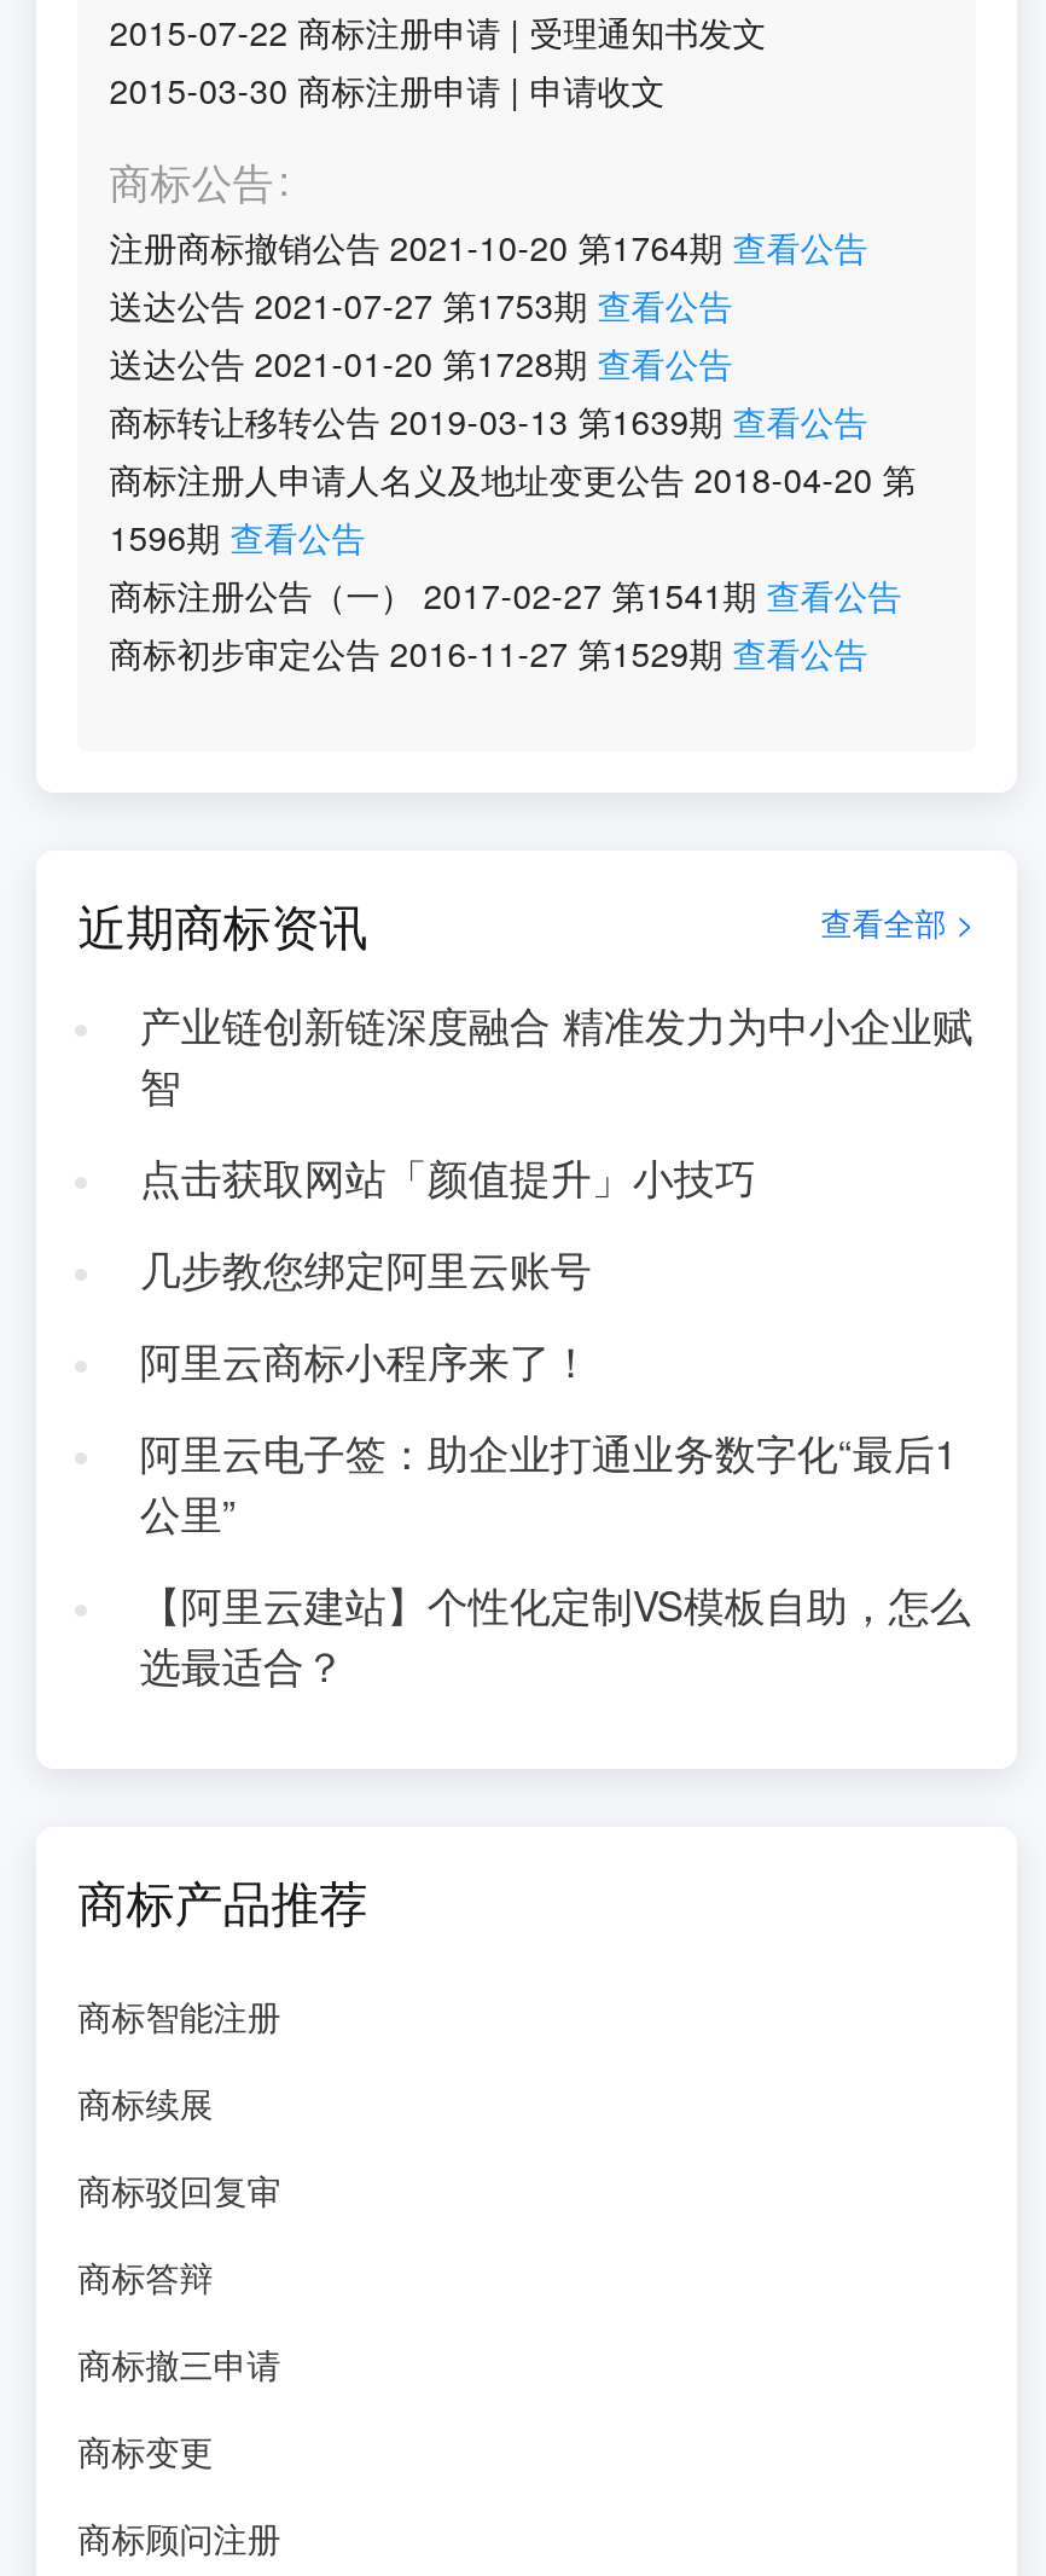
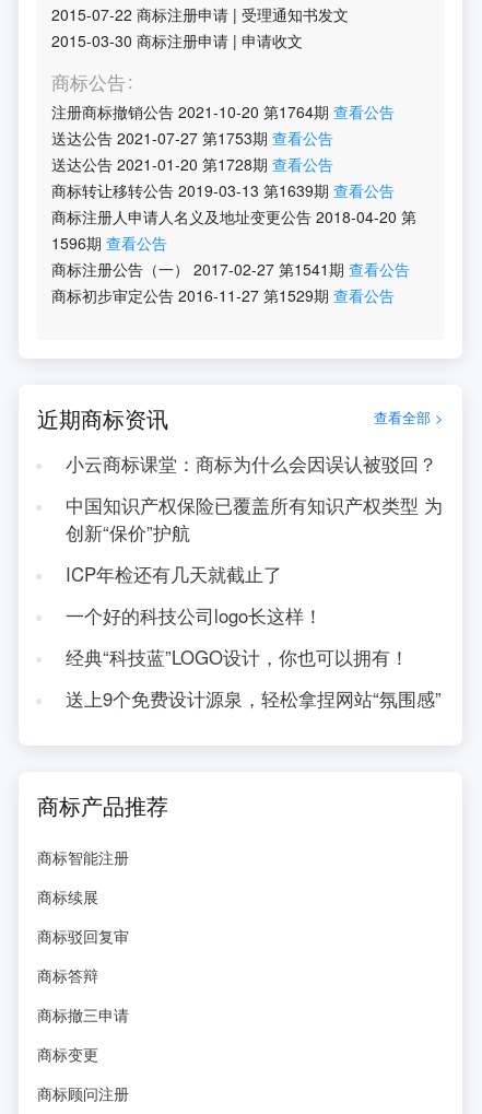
[140,996,973,1114] 产业链创新链深度融合 精准发力为中小企业赋 | 智 -> [65,450,437,477] 小云商标课堂：商标为什么会因误认被驳回？
[140,1148,756,1206] 点击获取网站「颜值提升」小技巧 -> [65,492,442,546] 中国知识产权保险已覆盖所有知识产权类型 为 | 创新“保价”护航
[140,1240,591,1298] 几步教您绑定阿里云账号 -> [65,561,282,587] ICP年检还有几天就截止了
[140,1331,591,1389] 阿里云商标小程序来了！ -> [65,602,322,629] 一个好的科技公司logo长这样！
[140,1423,956,1541] 阿里云电子签：助企业打通业务数字化“最后1 | 公里” -> [65,644,409,670] 经典“科技蓝”LOGO设计，你也可以拥有！
[140,1575,971,1694] 【阿里云建站】个性化定制VS模板自助，怎么 | 选最适合？ -> [65,685,441,712] 送上9个免费设计源泉，轻松拿捏网站“氛围感”

